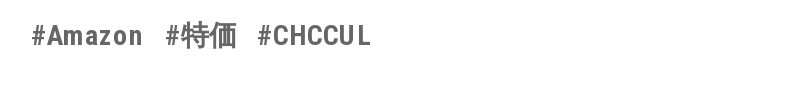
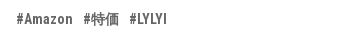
[257,20,371,52] #CHCCUL -> [129,11,167,27] #LYLYI

